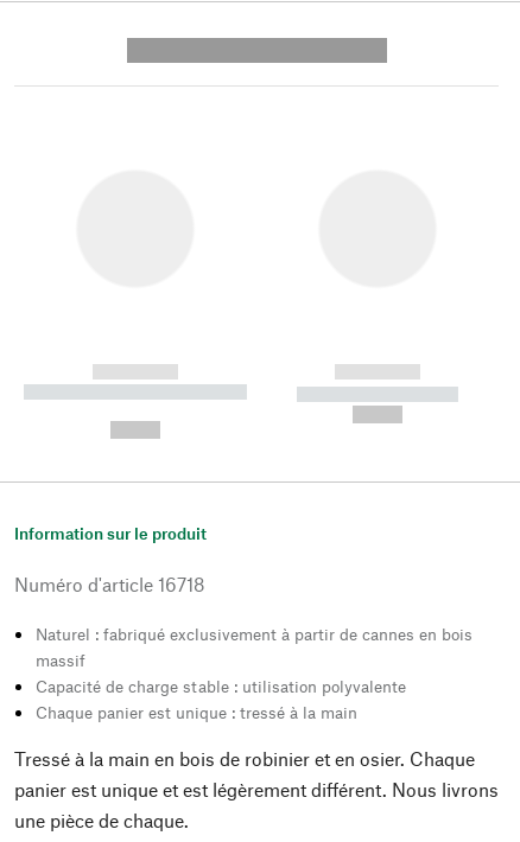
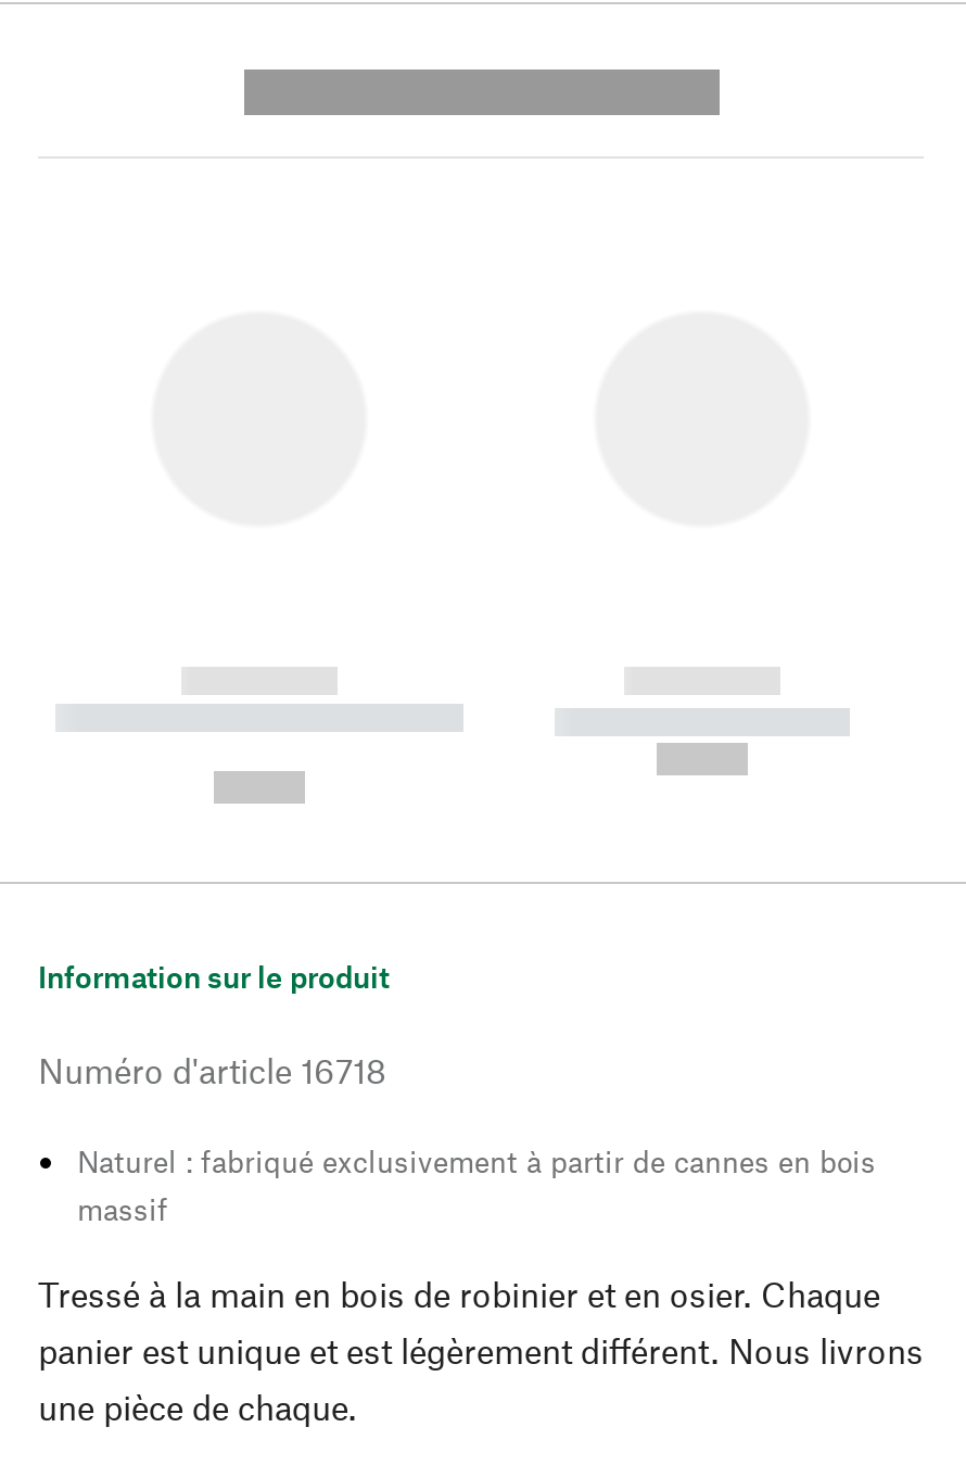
[36,676,406,722] Capacité de charge stable : utilisation polyvalente | Chaque panier est unique : tressé à la main -> none

